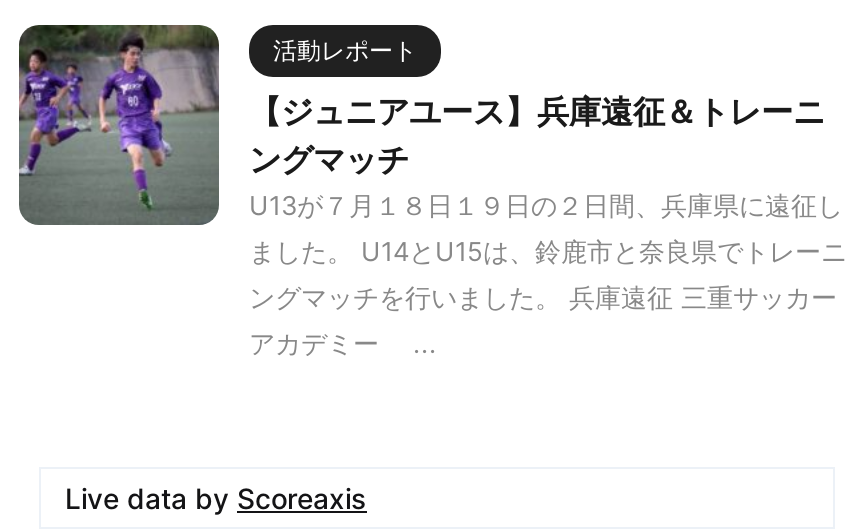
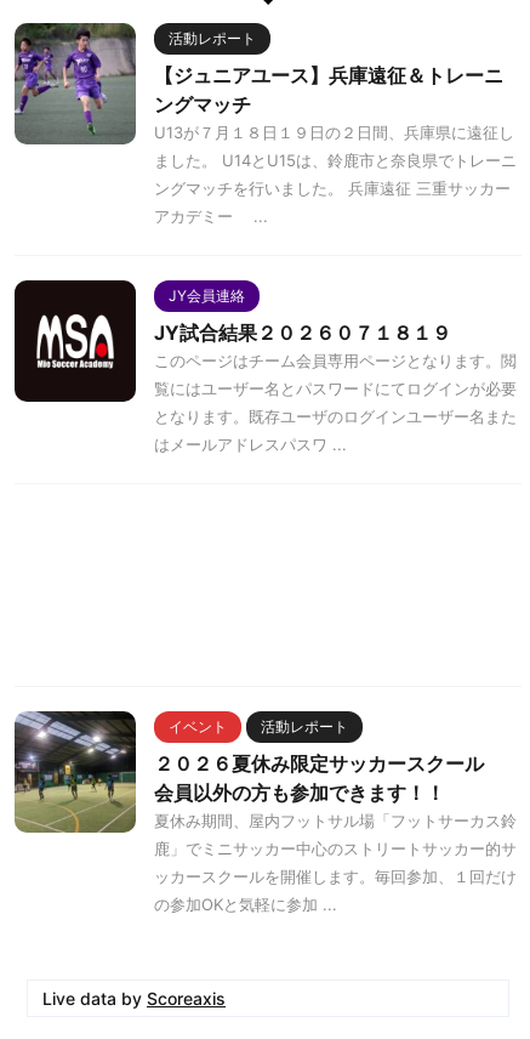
none -> [13,279,517,455] [image] | JY会員連絡 | JY試合結果２０２６０７１８１９ | このページはチーム会員専用ページとなります。閲 | 覧にはユーザー名とパスワードにてログインが必要 | となります。既存ユーザのログインユーザー名また | はメールアドレスパスワ ...
none -> [15,710,517,915] [image] | イベント | 活動レポート | ２０２６夏休み限定サッカースクール | 会員以外の方も参加できます！！ | 夏休み期間、屋内フットサル場「フットサーカス鈴 | 鹿」でミニサッカー中心のストリートサッカー的サ | ッカースクールを開催します。毎回参加、１回だけ | の参加OKと気軽に参加 ...

